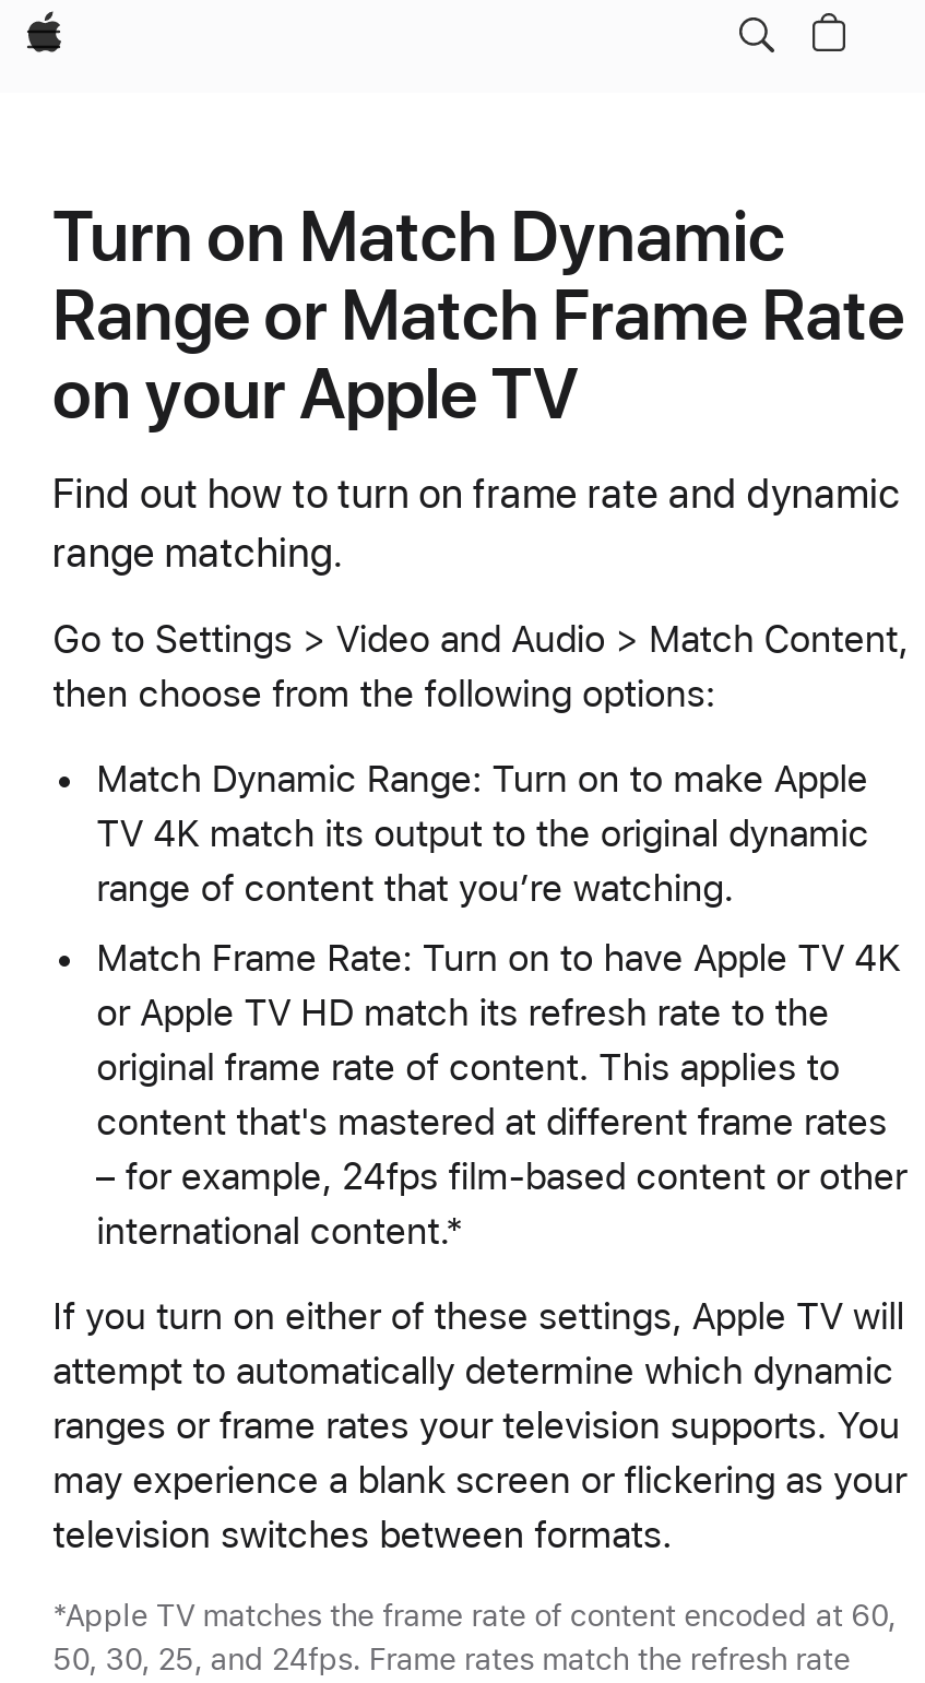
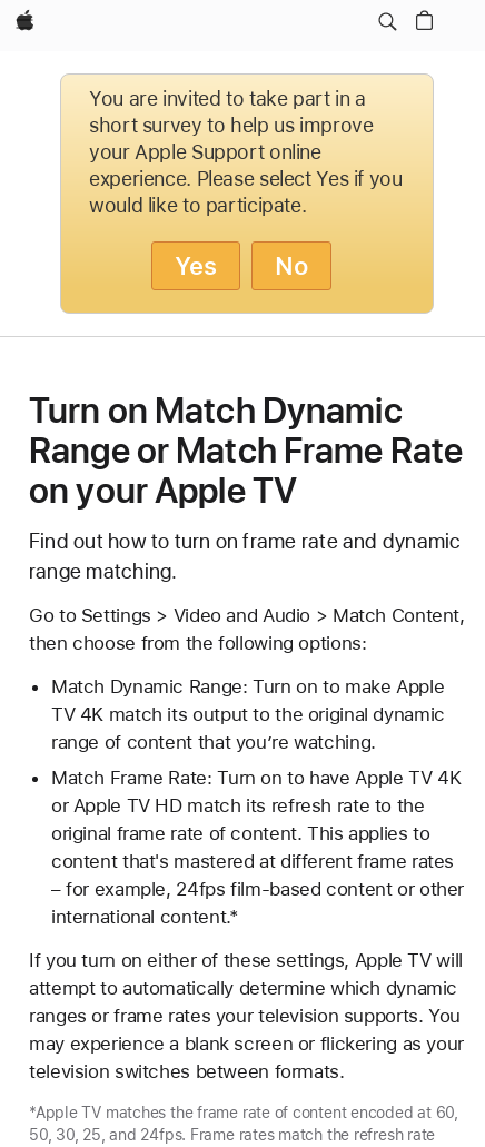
none -> [60,73,434,314] [image] | You are invited to take part in a | short survey to help us improve | your Apple Support online | experience. Please select Yes if you | would like to participate. | Yes | No

